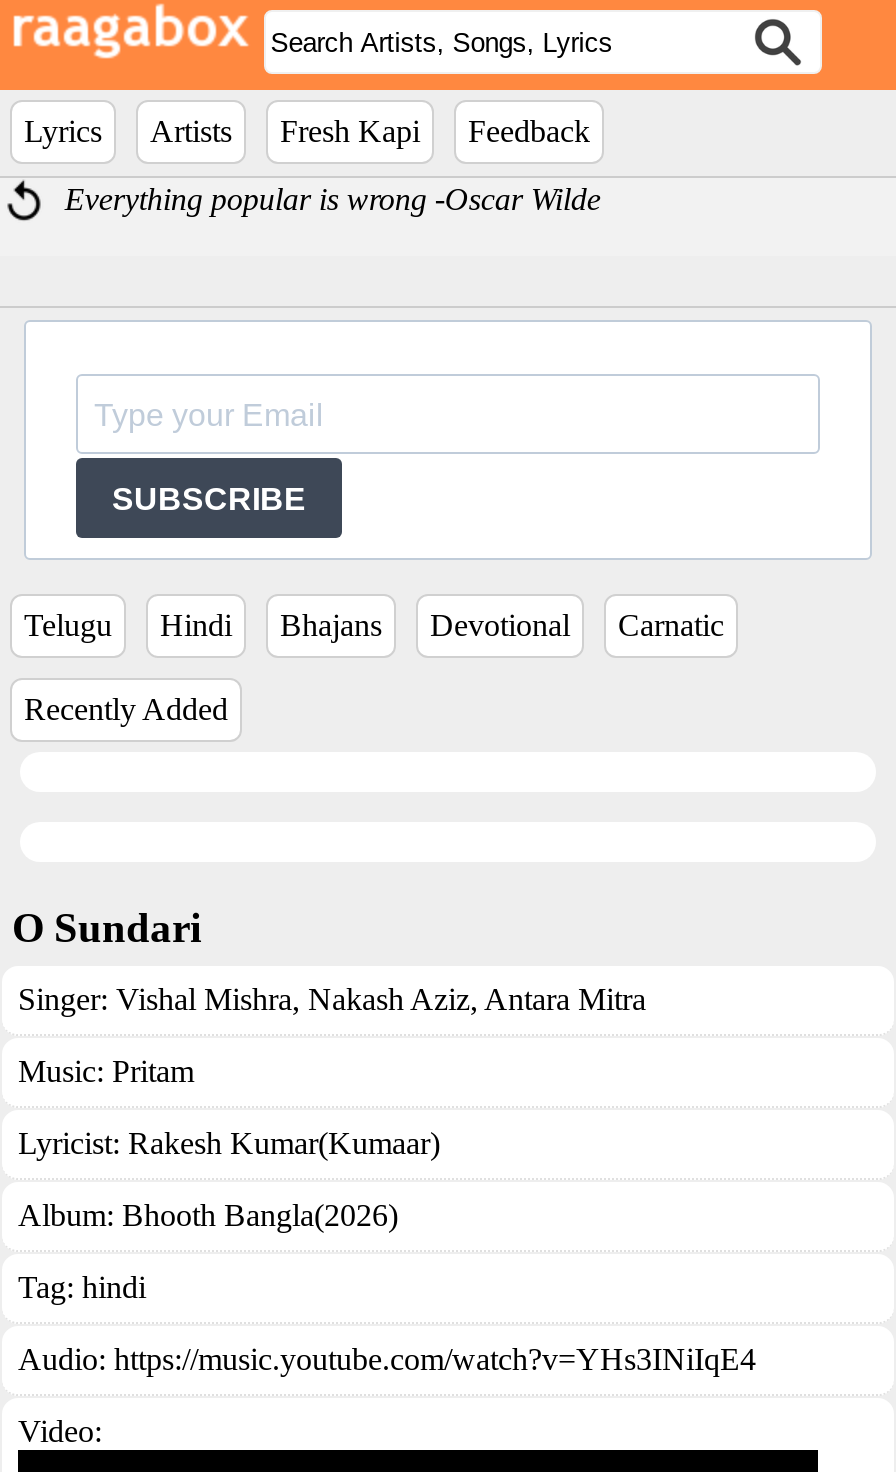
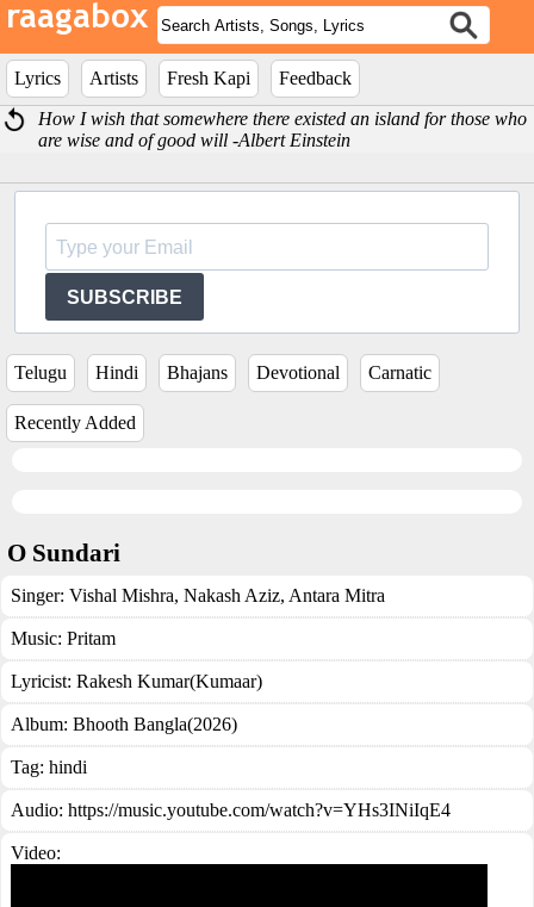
[65,182,601,216] Everything popular is wrong -Oscar Wilde -> [39,108,527,150] How I wish that somewhere there existed an island for those who | are wise and of good will -Albert Einstein

